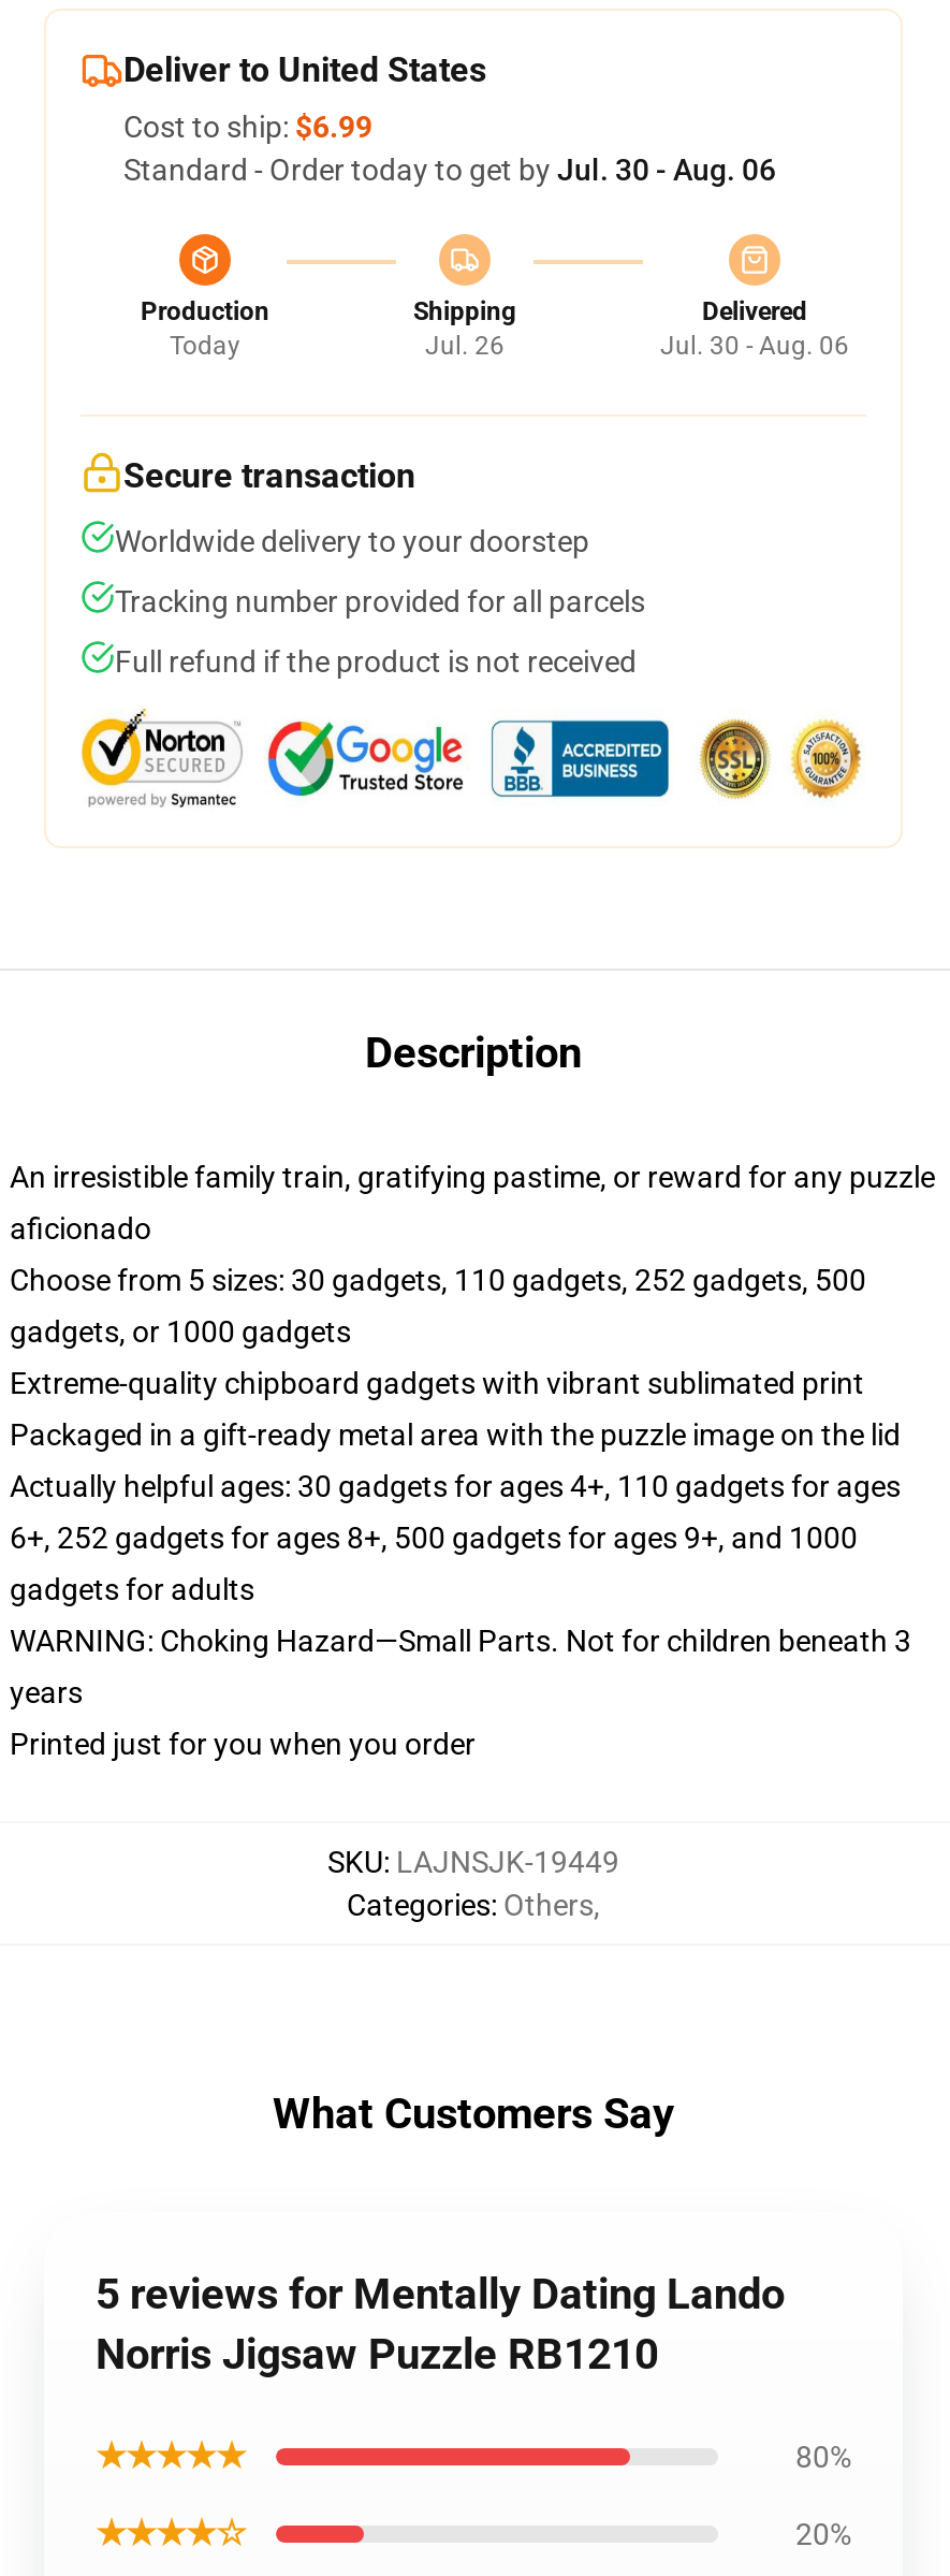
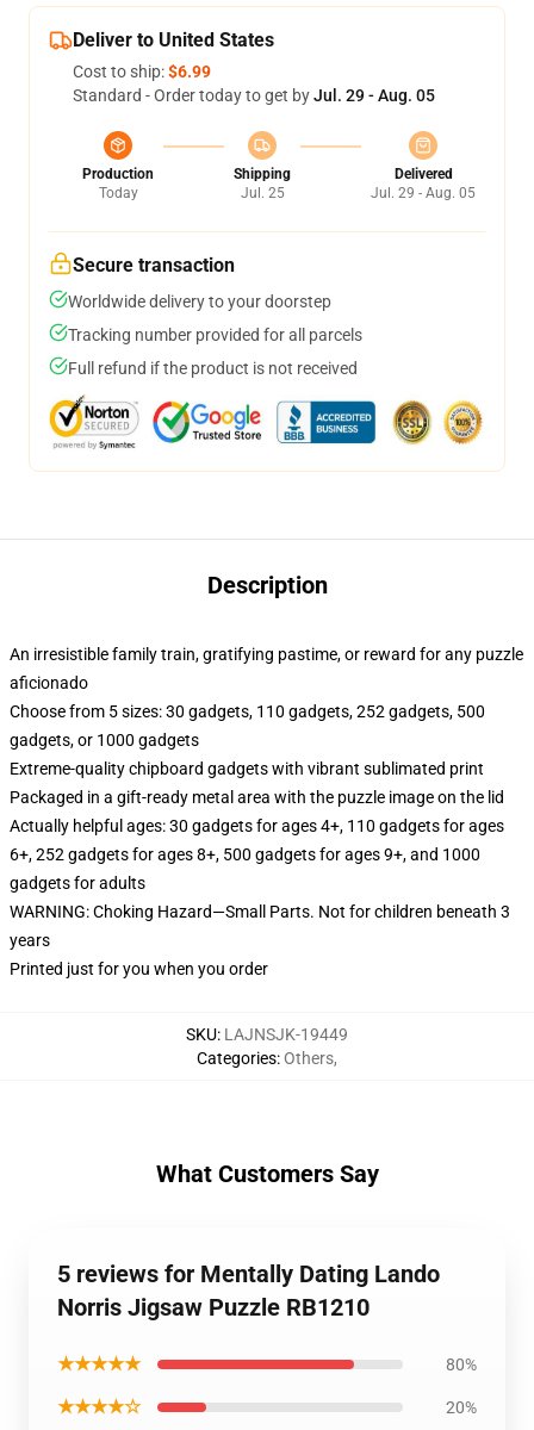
[123,152,776,187] Standard - Order today to get by Jul. 30 - Aug. 06 -> [73,86,435,105] Standard - Order today to get by Jul. 29 - Aug. 05
[425,331,505,361] Jul. 26 -> [240,185,284,201] Jul. 25
[660,331,849,361] Jul. 30 - Aug. 06 -> [371,185,476,201] Jul. 29 - Aug. 05

